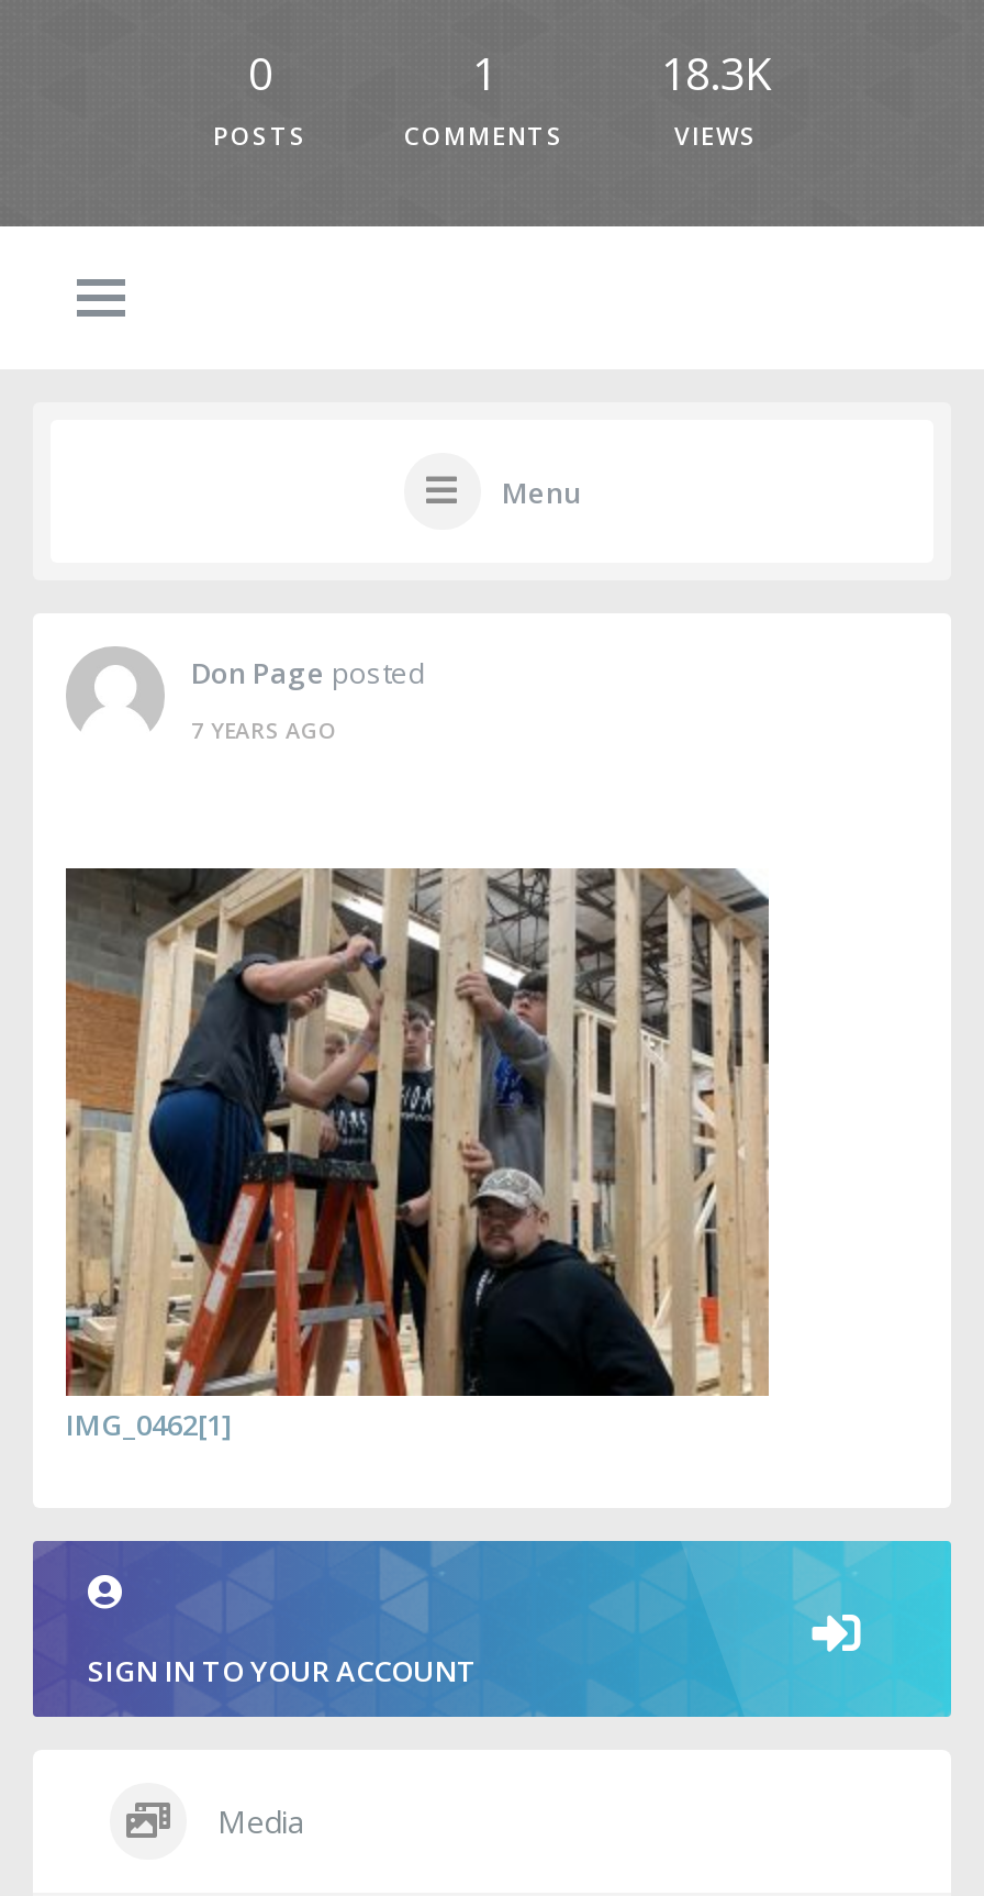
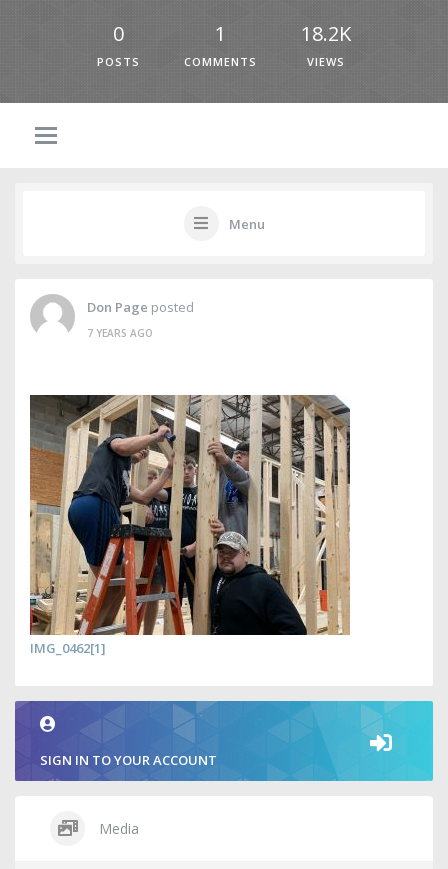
[661,44,771,103] 18.3K -> [301,20,351,47] 18.2K

